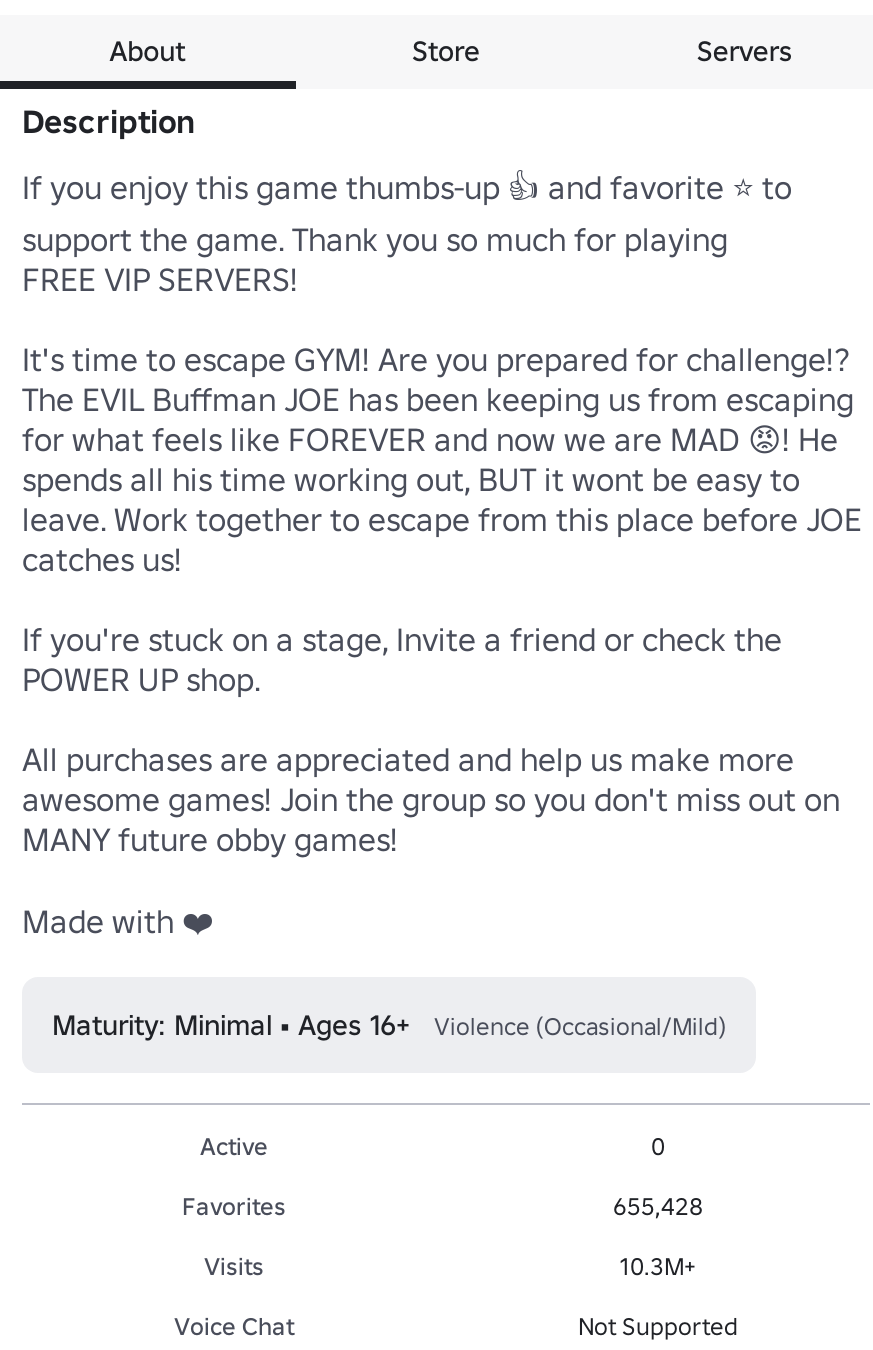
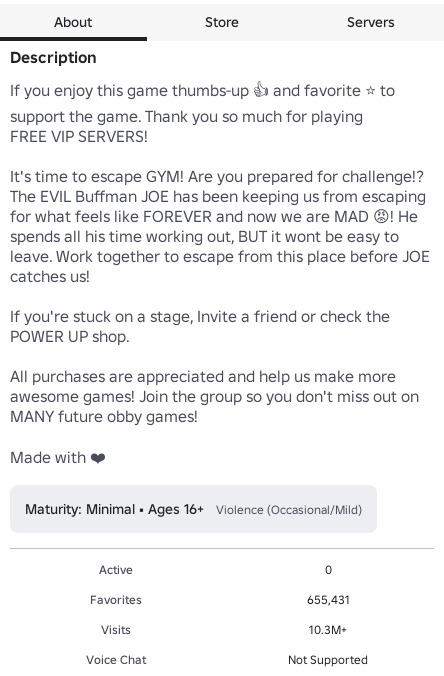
[613,1190,703,1220] 655,428 -> [306,591,349,606] 655,431

